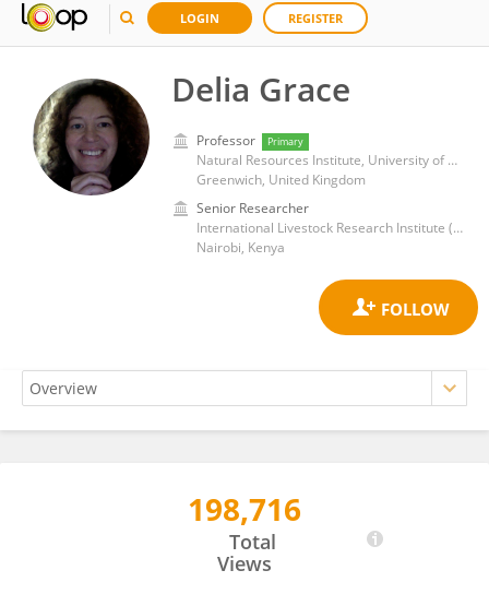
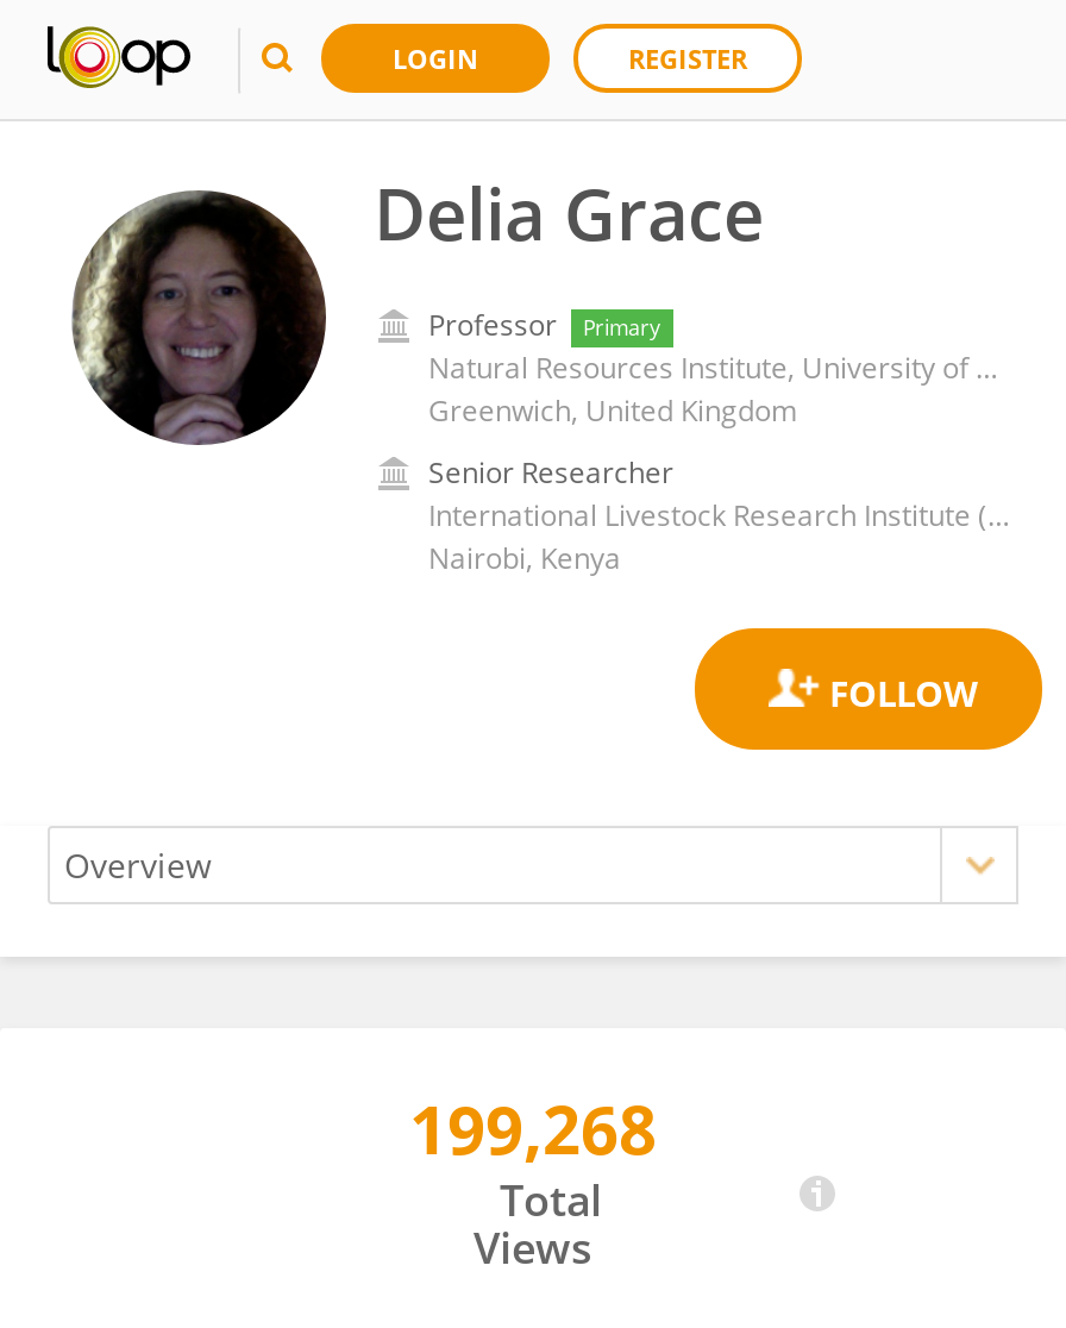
[188,488,301,530] 198,716 -> [409,1083,657,1173] 199,268

